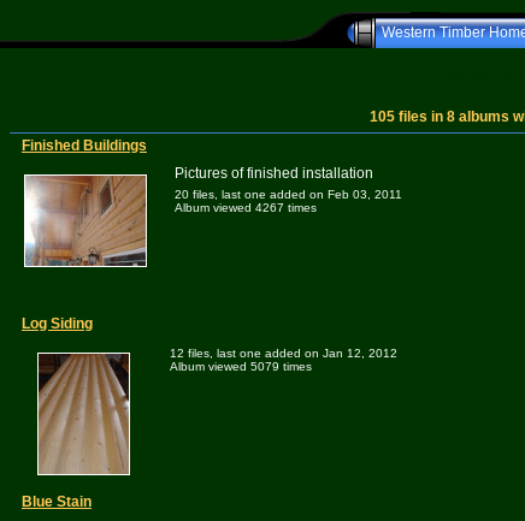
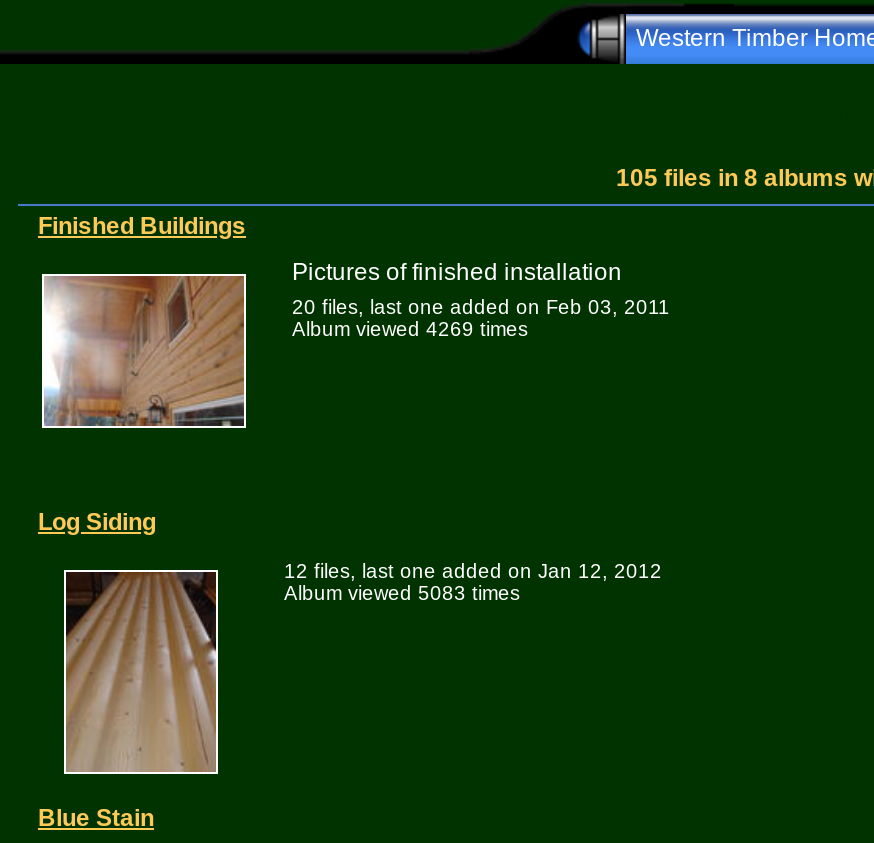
[175,201,317,214] Album viewed 4267 times -> [292,318,528,340] Album viewed 4269 times
[170,360,312,373] Album viewed 5079 times -> [284,582,520,604] Album viewed 5083 times

